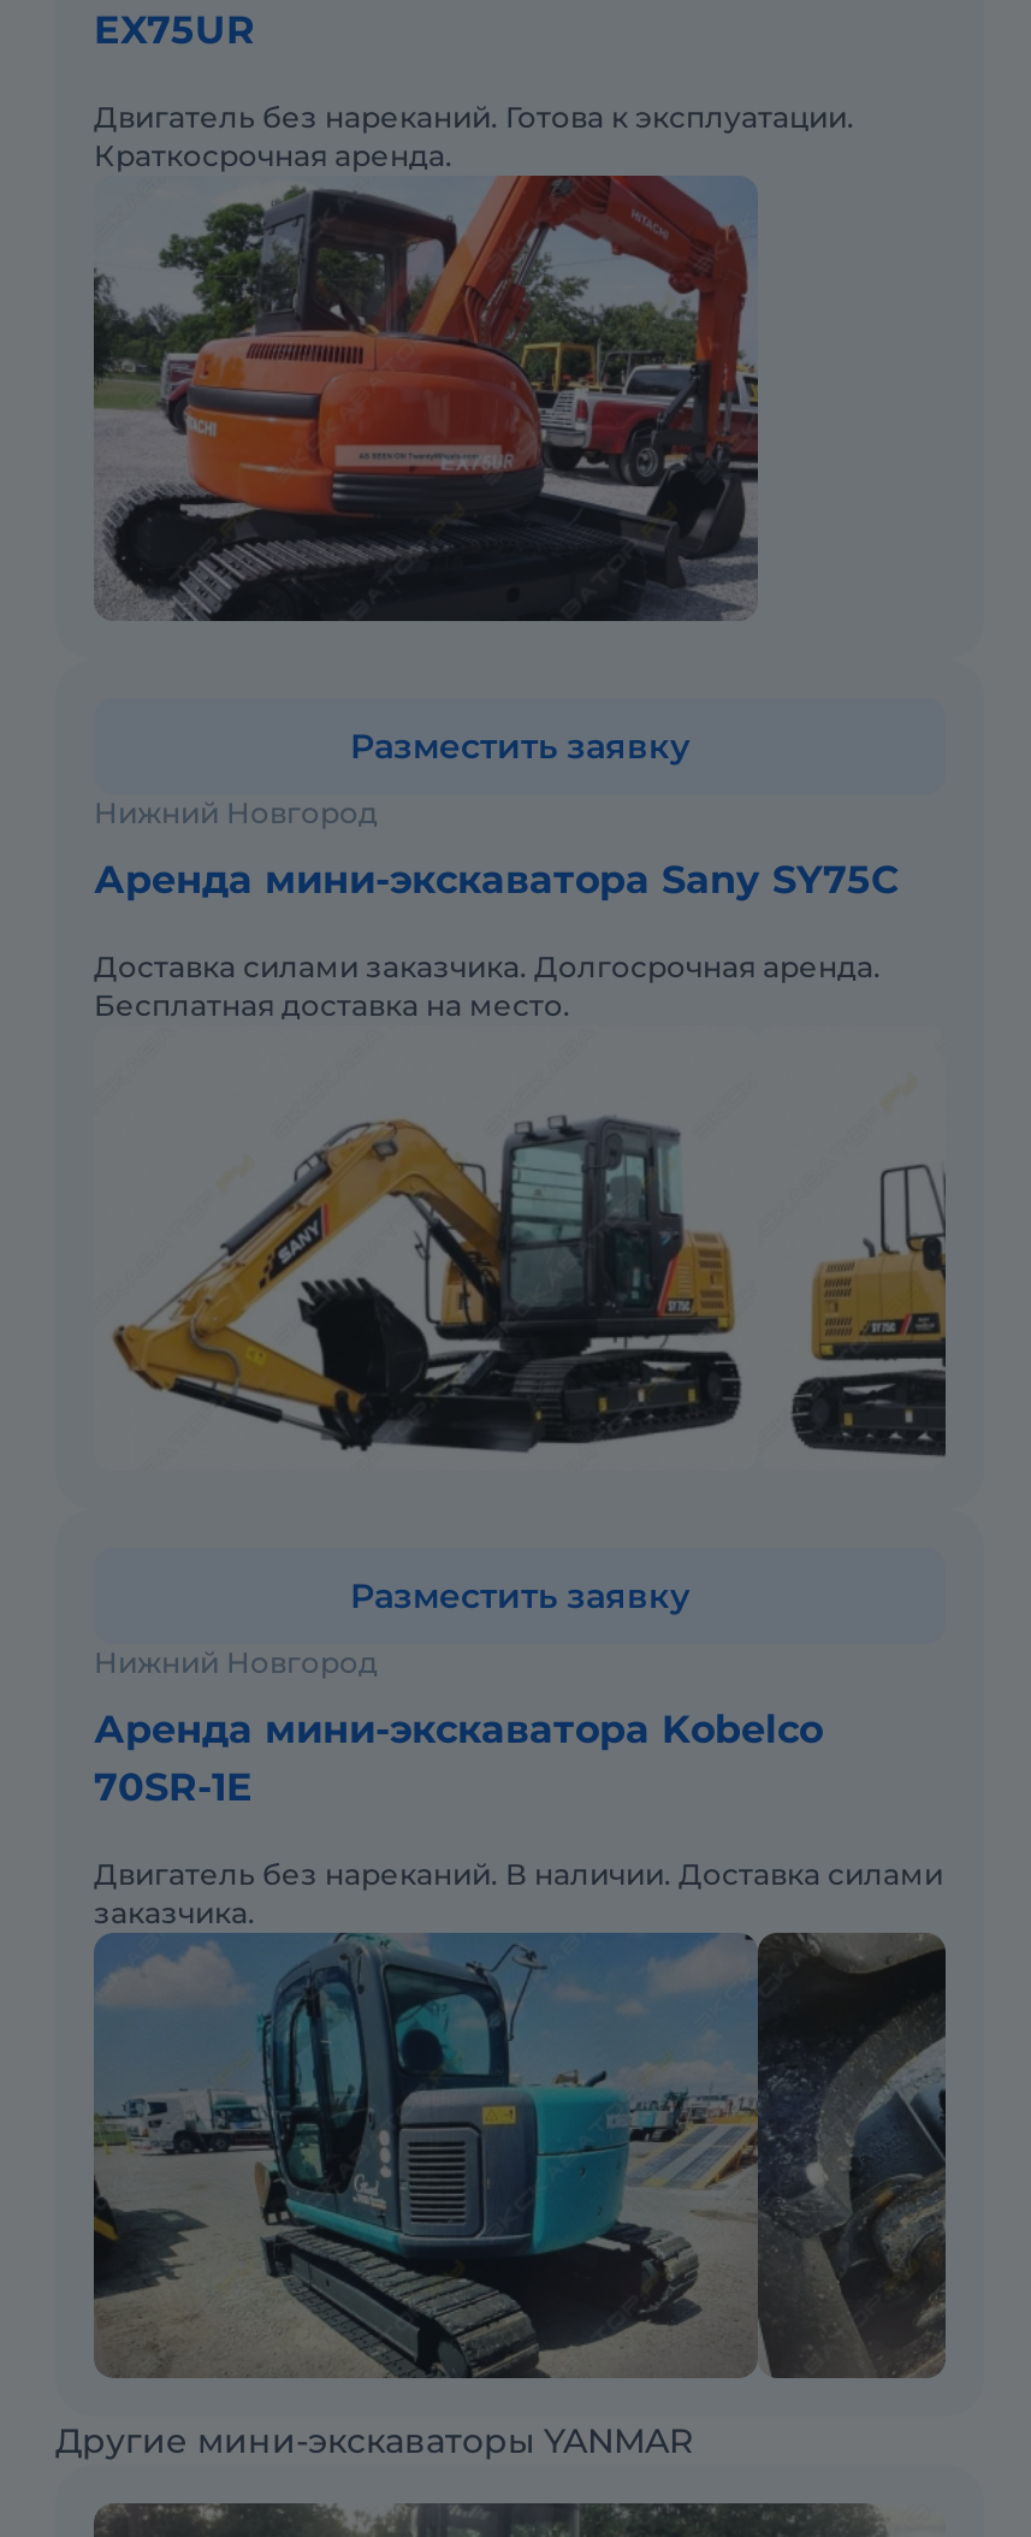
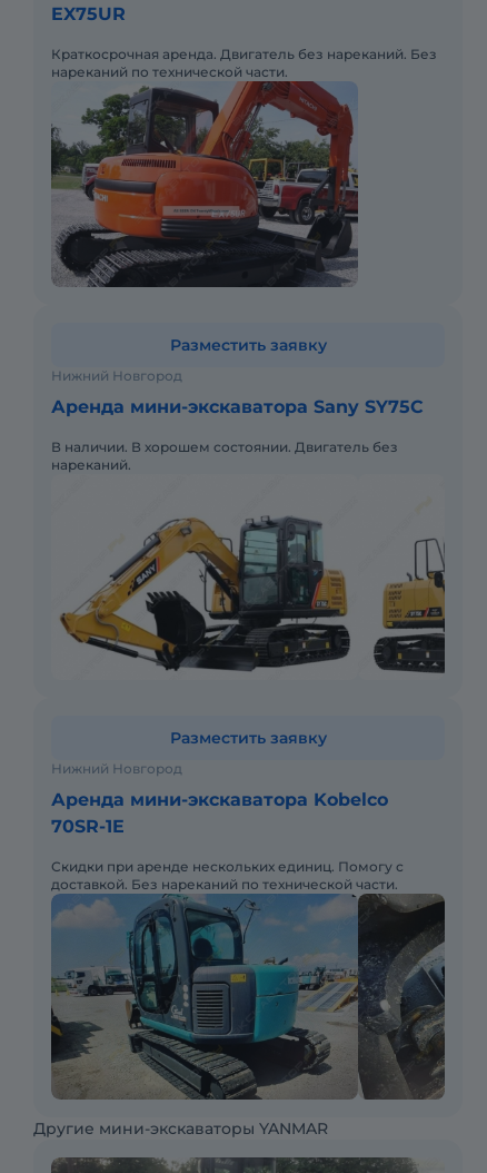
[94,99,854,173] Двигатель без нареканий. Готова к эксплуатации. | Краткосрочная аренда. -> [51,46,437,80] Краткосрочная аренда. Двигатель без нареканий. Без | нареканий по технической части.
[94,948,881,1023] Доставка силами заказчика. Долгосрочная аренда. | Бесплатная доставка на место. -> [51,438,398,473] В наличии. В хорошем состоянии. Двигатель без | нареканий.
[94,1856,943,1930] Двигатель без нареканий. В наличии. Доставка силами | заказчика. -> [51,858,404,893] Скидки при аренде нескольких единиц. Помогу с | доставкой. Без нареканий по технической части.

